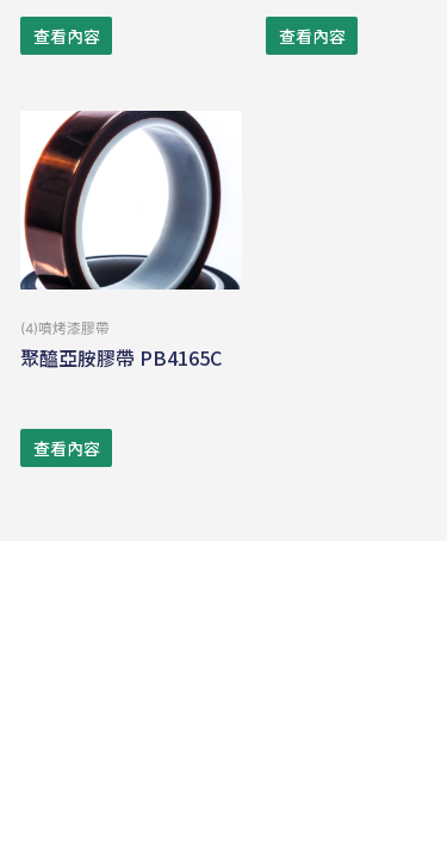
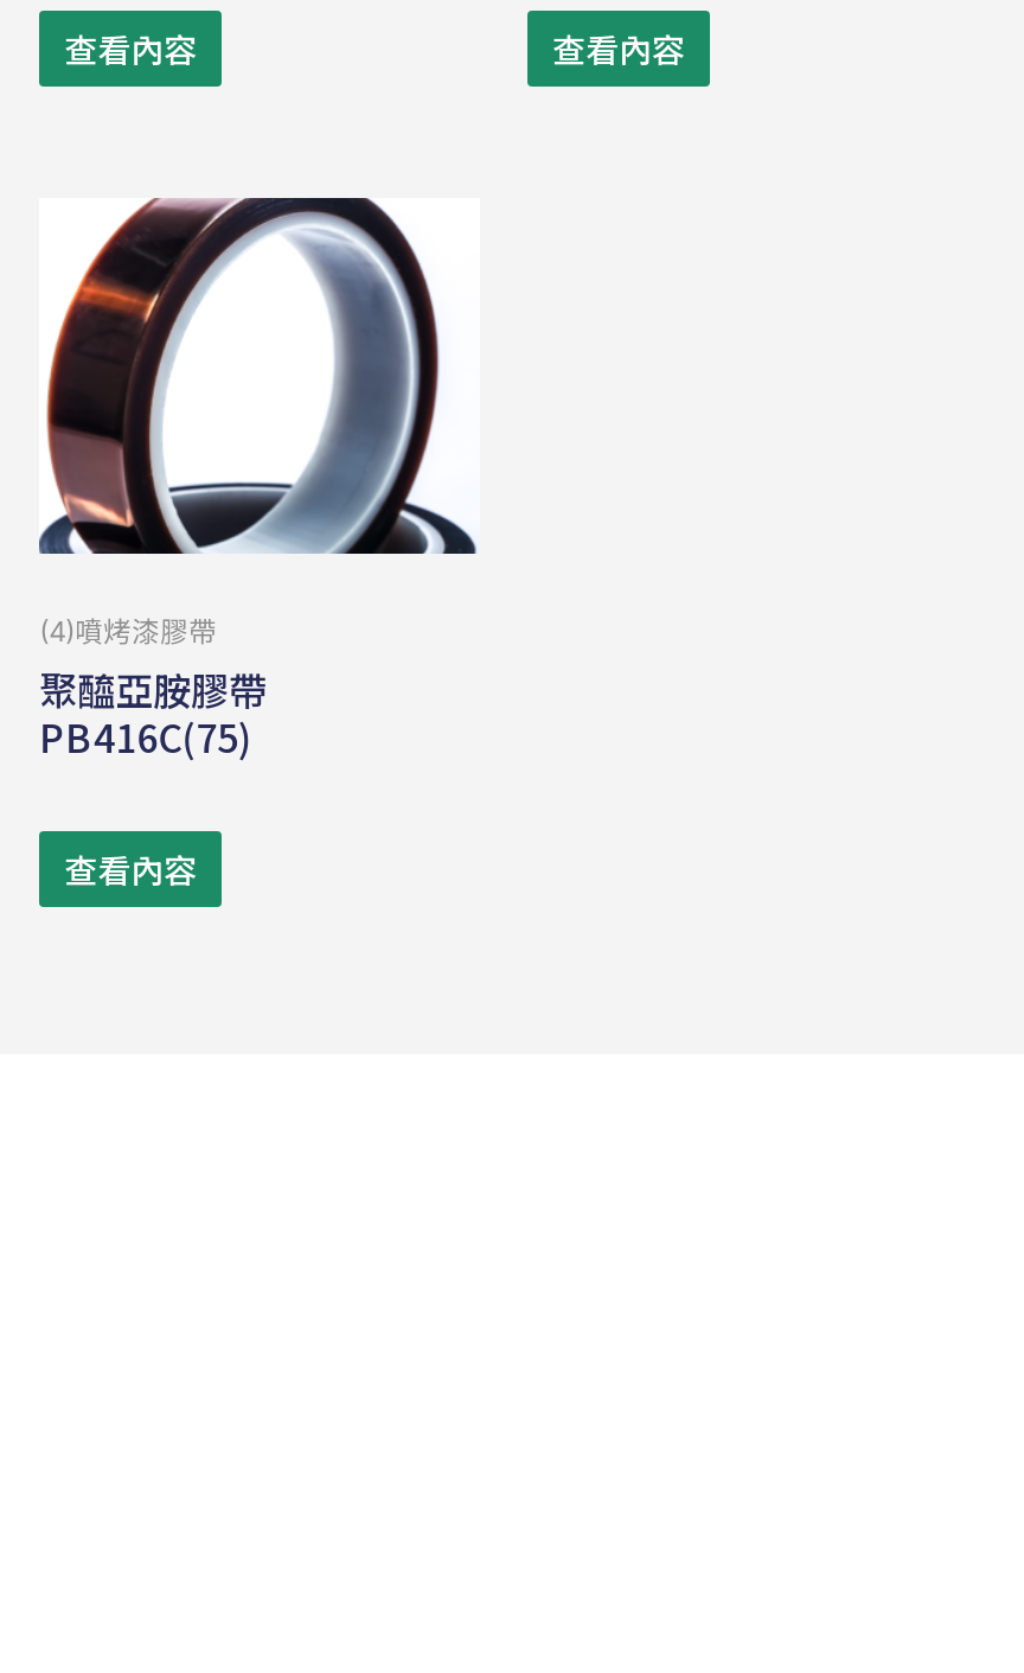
[21,343,222,372] 聚醯亞胺膠帶 PB4165C -> [40,660,267,765] 聚醯亞胺膠帶 | PB416C(75)

